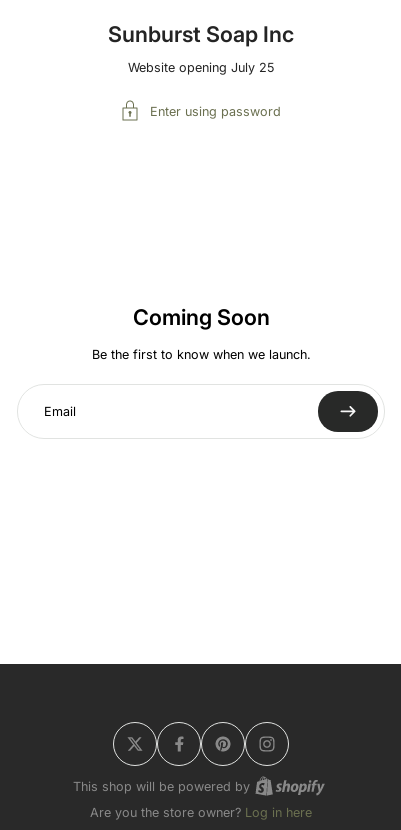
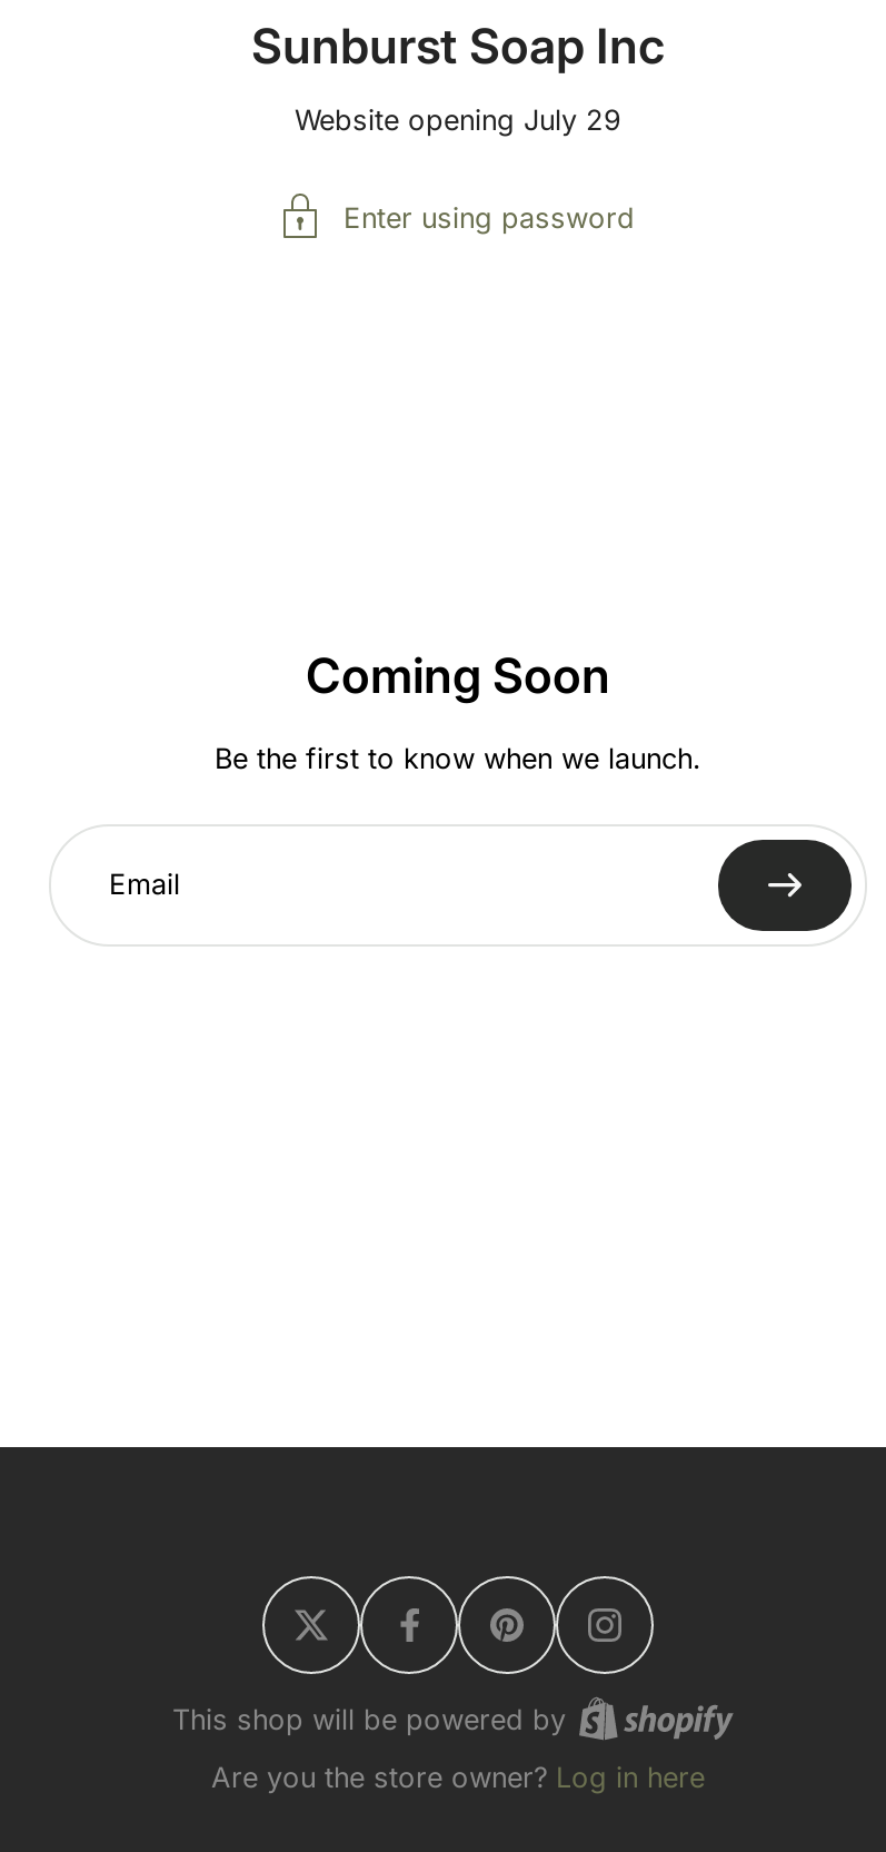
[128,60,274,75] Website opening July 25 -> [295,103,621,137] Website opening July 29

